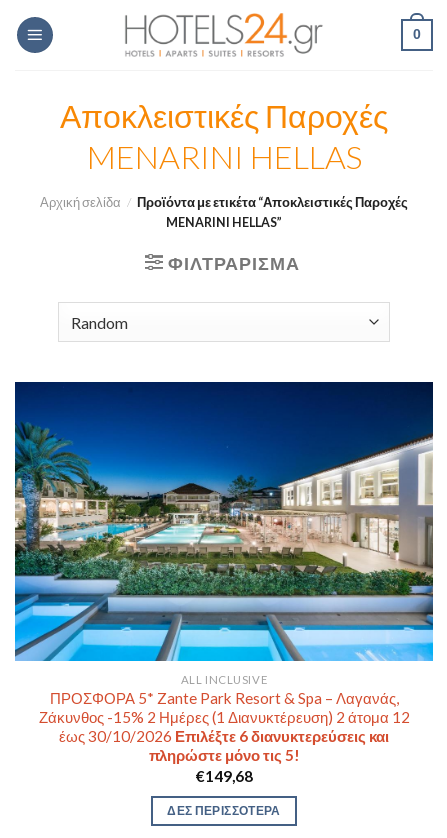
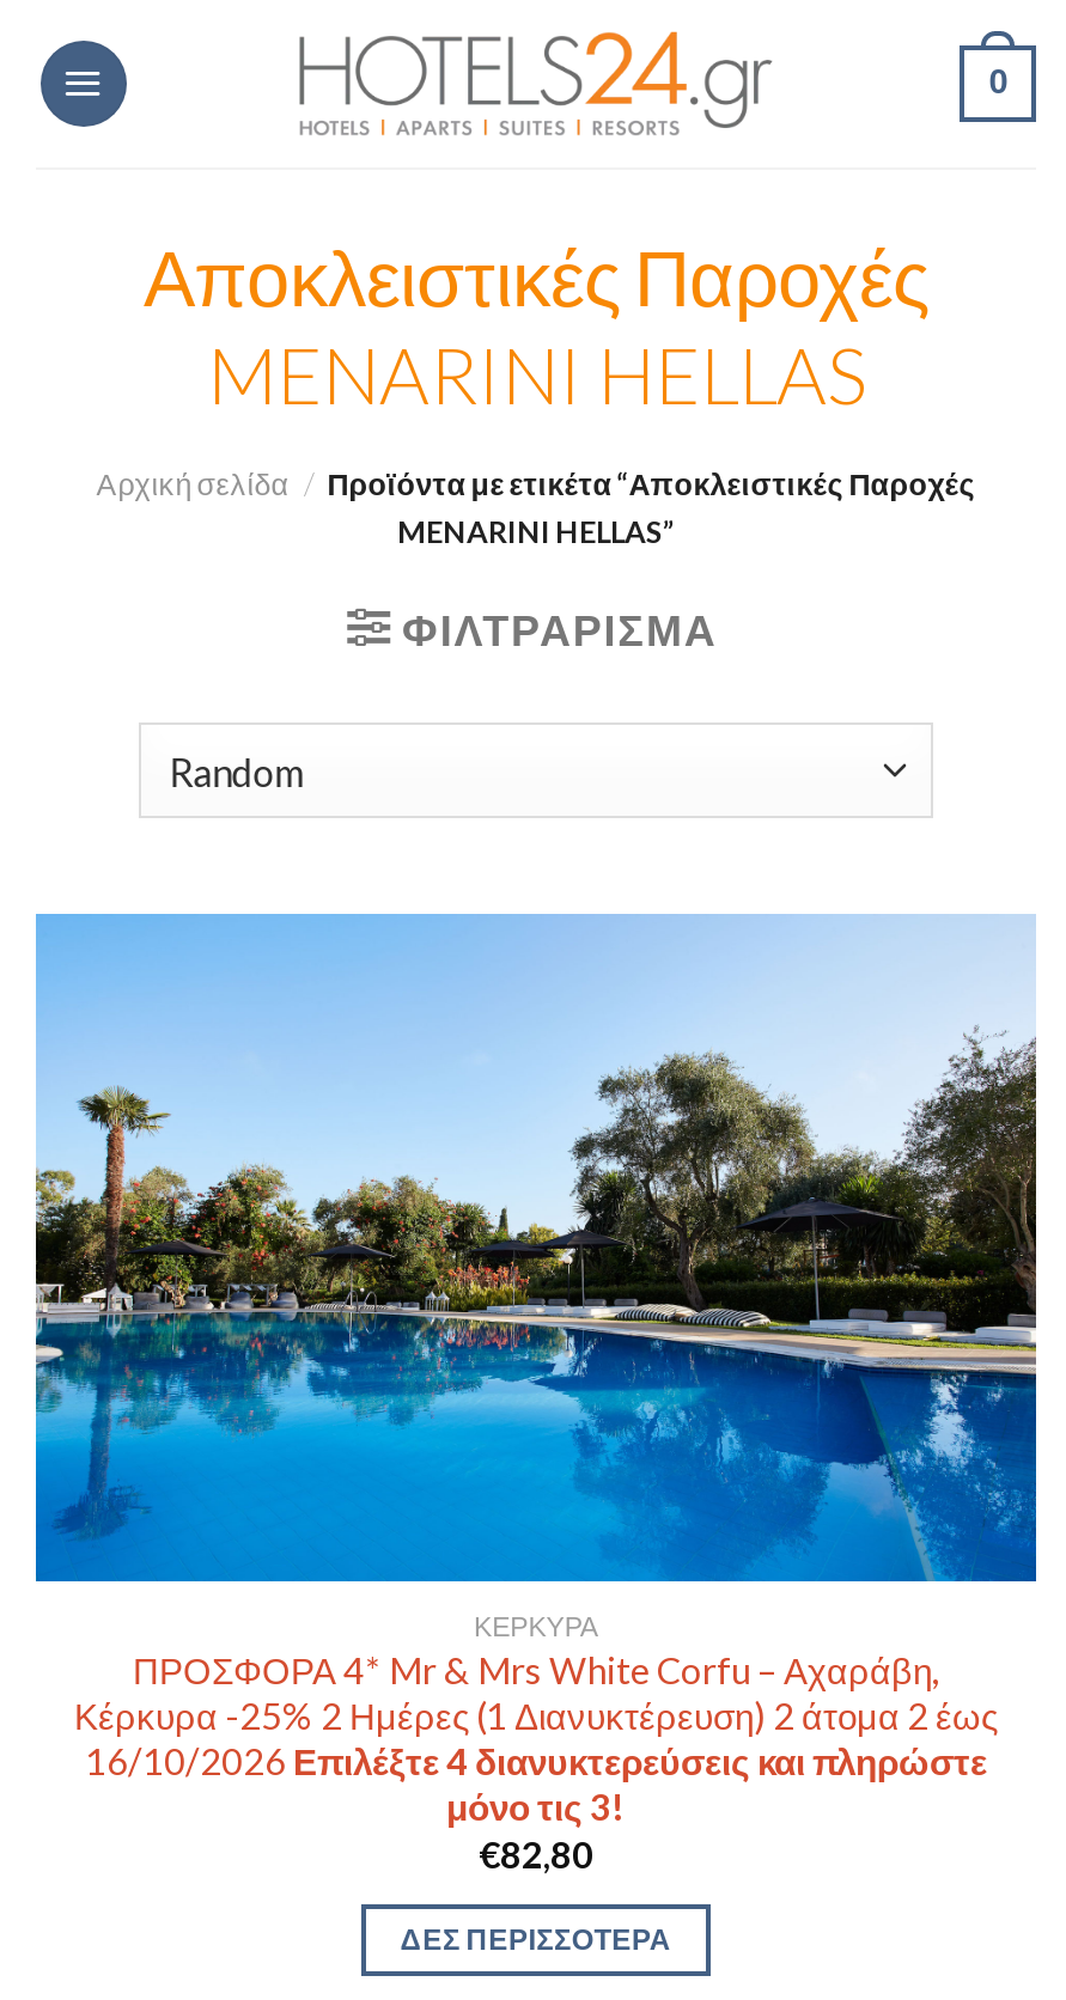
[14,381,434,785] [image] | ALL INCLUSIVE | ΠΡΟΣΦΟΡΑ 5* Zante Park Resort & Spa – Λαγανάς, | Ζάκυνθος -15% 2 Ημέρες (1 Διανυκτέρευση) 2 άτομα 12 | έως 30/10/2026 Επιλέξτε 6 διανυκτερεύσεις και | πληρώστε μόνο τις 5! | €149,68 -> [33,914,1038,1877] [image] | ΚΈΡΚΥΡΑ | ΠΡΟΣΦΟΡΑ 4* Mr & Mrs White Corfu – Αχαράβη, | Κέρκυρα -25% 2 Ημέρες (1 Διανυκτέρευση) 2 άτομα 2 έως | 16/10/2026 Επιλέξτε 4 διανυκτερεύσεις και πληρώστε | μόνο τις 3! | €82,80

